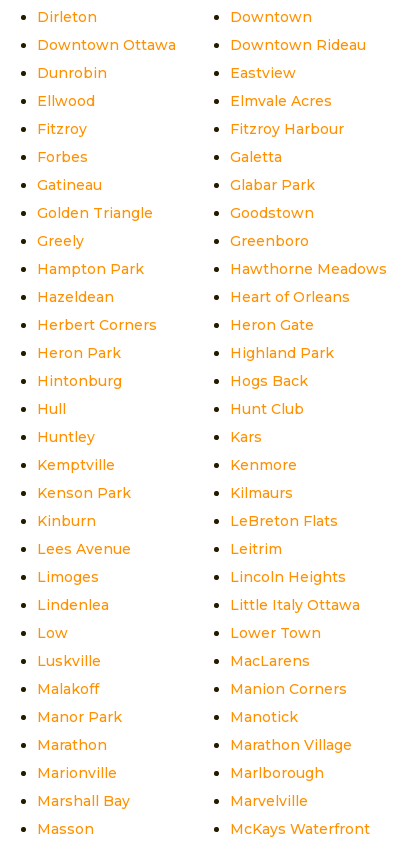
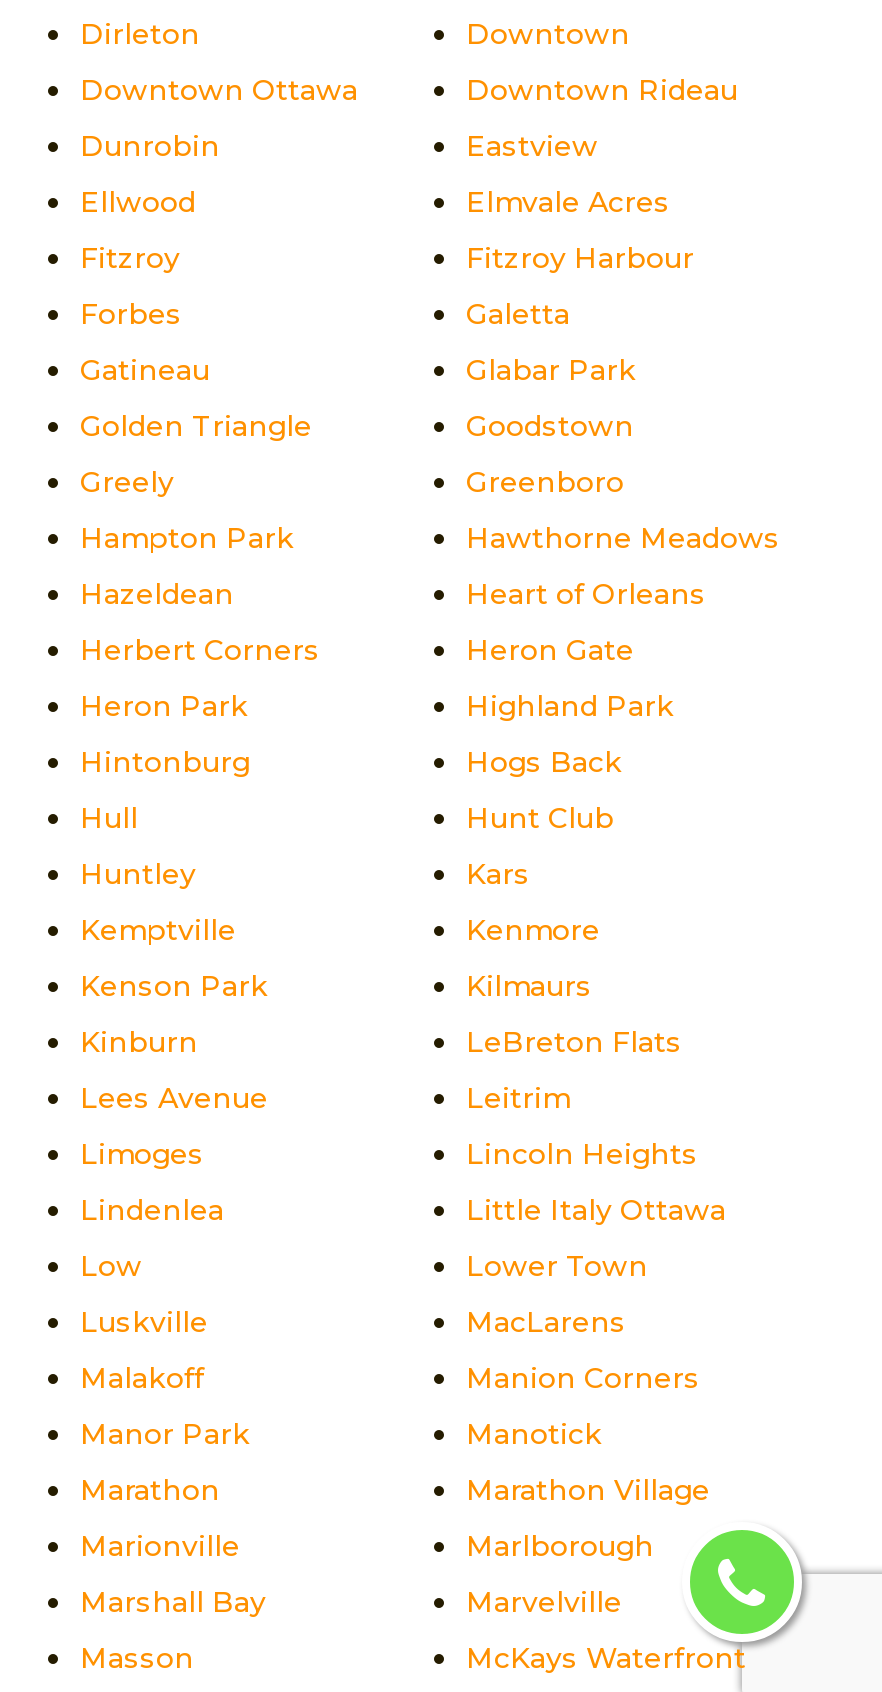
none -> [688,1528,876,1650] [image]

